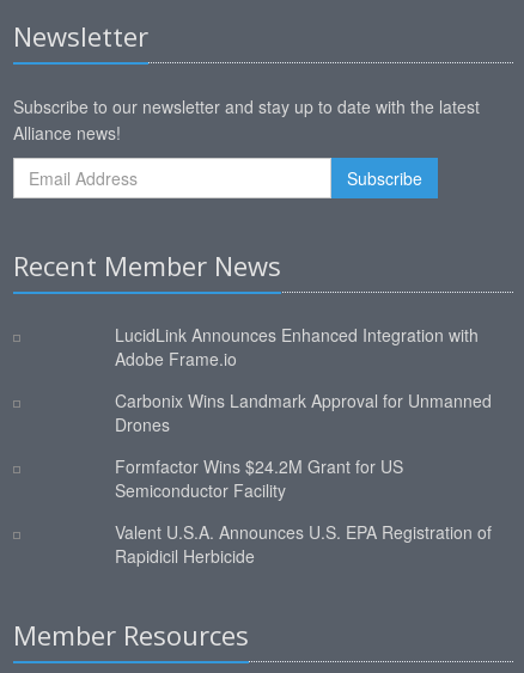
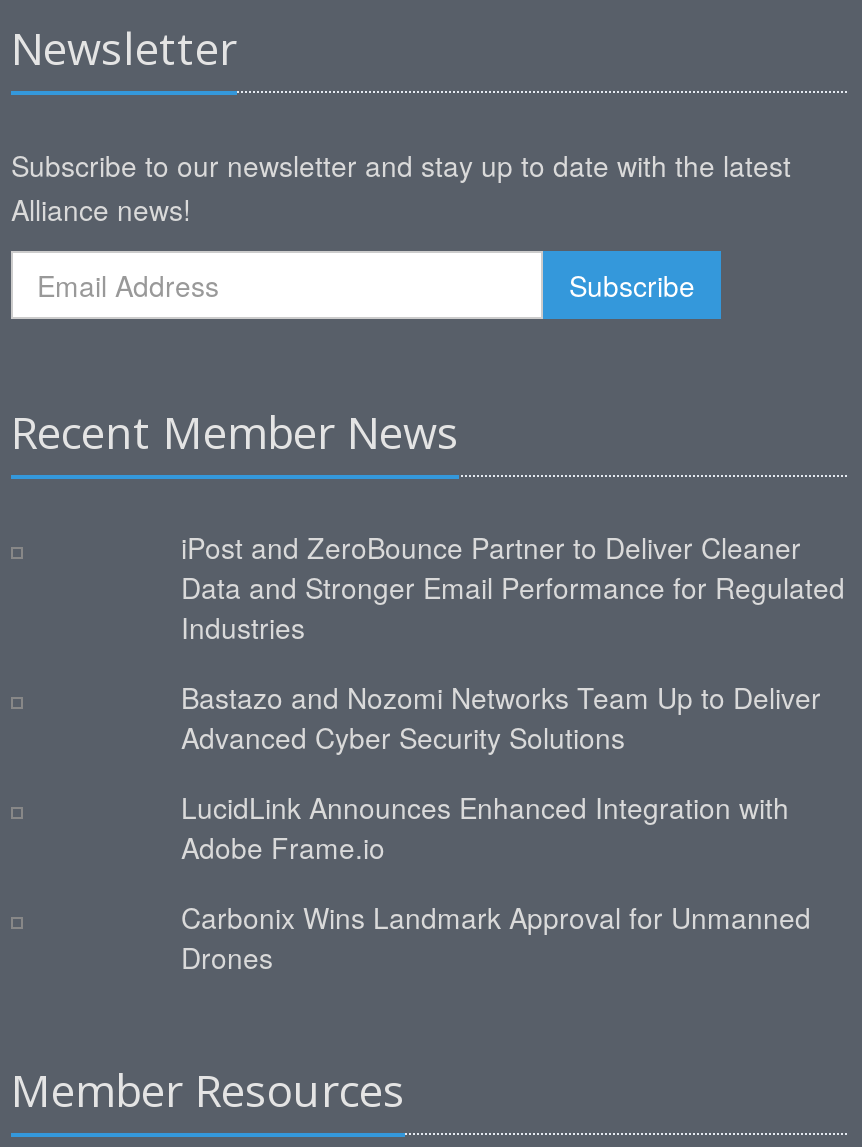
none -> [181,527,845,757] iPost and ZeroBounce Partner to Deliver Cleaner | Data and Stronger Email Performance for Regulated | Industries | Bastazo and Nozomi Networks Team Up to Deliver | Advanced Cyber Security Solutions
moved [115,323,492,436] -> [181,787,811,977]: LucidLink Announces Enhanced Integration with | Adobe Frame.io | Carbonix Wins Landmark Approval for Unmanned | Drones
[115,454,492,568] Formfactor Wins $24.2M Grant for US | Semiconductor Facility | Valent U.S.A. Announces U.S. EPA Registration of | Rapidicil Herbicide -> none

